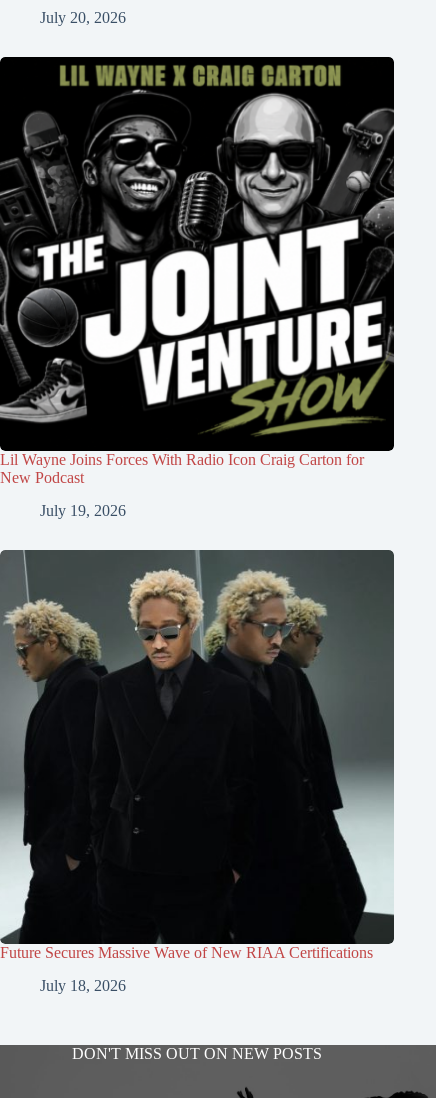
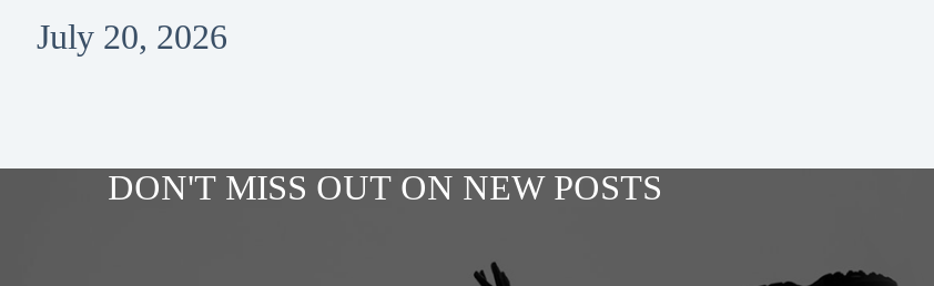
[0,56,395,519] [image] | Lil Wayne Joins Forces With Radio Icon Craig Carton for | New Podcast | July 19, 2026 -> none
[0,549,395,994] [image] | Future Secures Massive Wave of New RIAA Certifications | July 18, 2026 -> none

